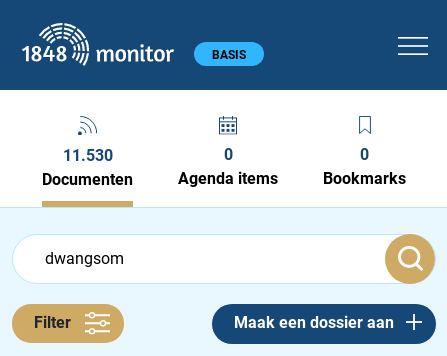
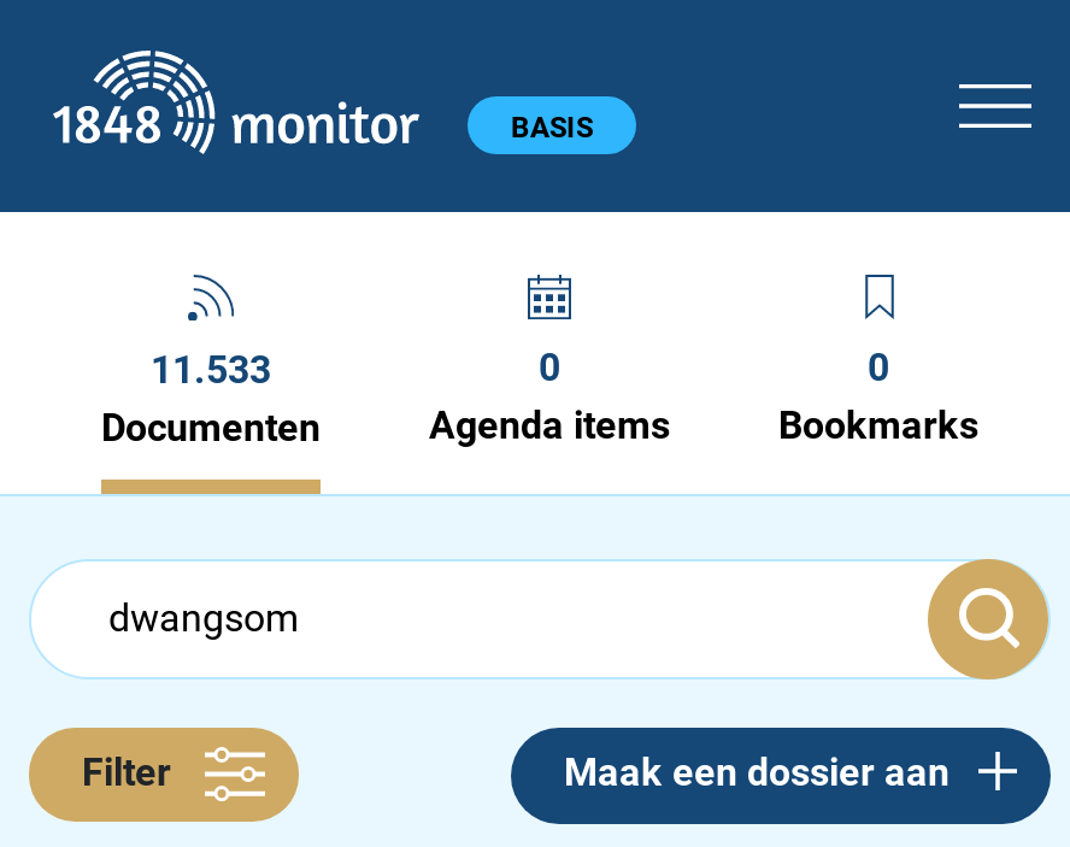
[62,146,112,165] 11.530 -> [151,346,271,392] 11.533

